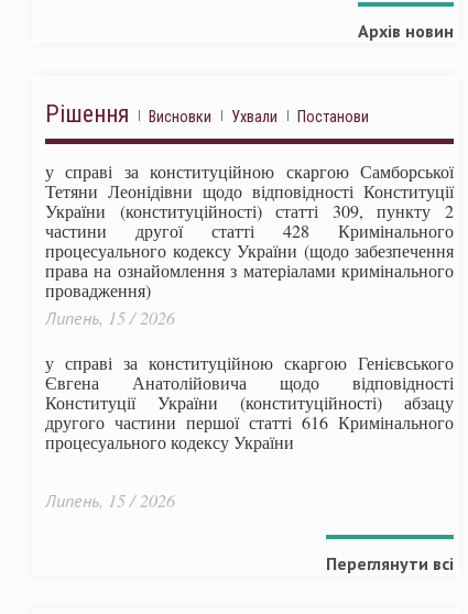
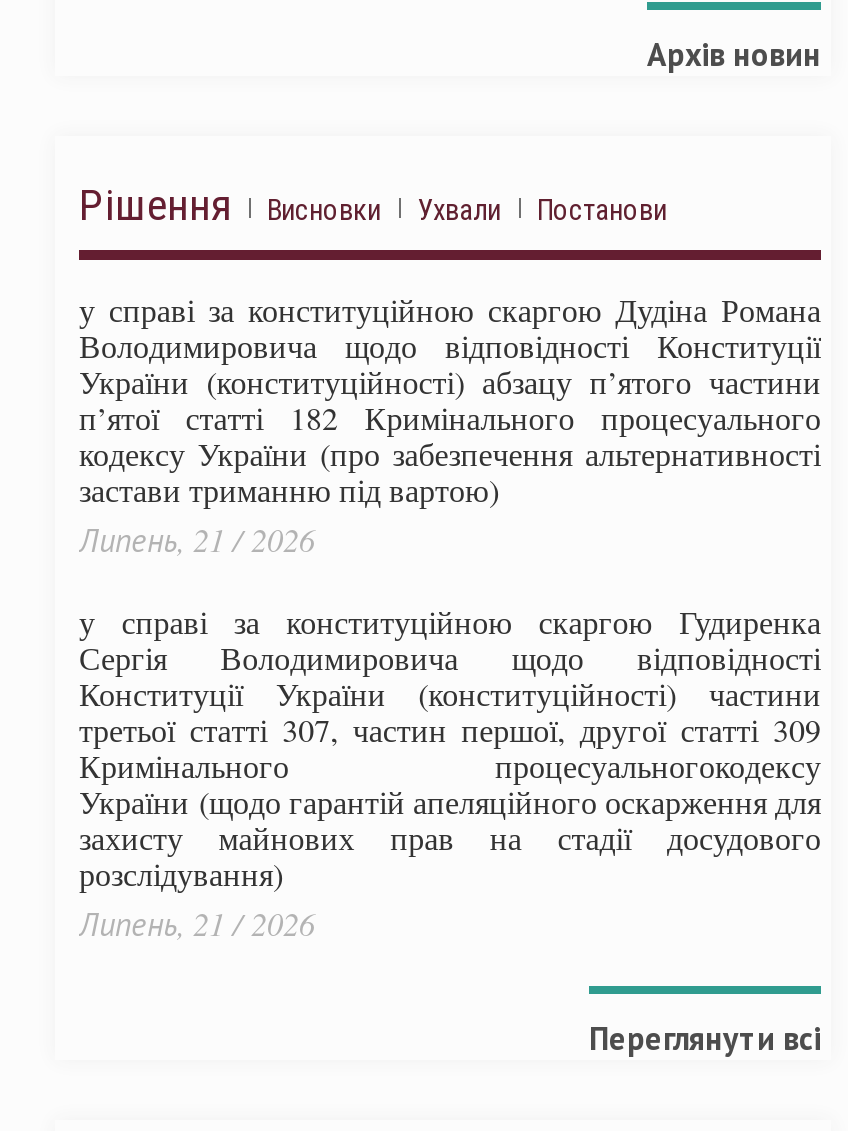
[45,160,454,512] у справі за конституційною скаргою Самборської | Тетяни Леонідівни щодо відповідності Конституції | України (конституційності) статті 309, пункту 2 | частини другої статті 428 Кримінального | процесуального кодексу України (щодо забезпечення | права на ознайомлення з матеріалами кримінального | провадження) | Липень, 15 / 2026 | у справі за конституційною скаргою Генієвського | Євгена Анатолійовича щодо відповідності | Конституції України (конституційності) абзацу | другого частини першої статті 616 Кримінального | процесуального кодексу України | Липень, 15 / 2026 -> [79,289,821,945] у справі за конституційною скаргою Дудіна Романа | Володимировича щодо відповідності Конституції | України (конституційності) абзацу п’ятого частини | п’ятої статті 182 Кримінального процесуального | кодексу України (про забезпечення альтернативності | застави триманню під вартою) | Липень, 21 / 2026 | у справі за конституційною скаргою Гудиренка | Сергія Володимировича щодо відповідності | Конституції України (конституційності) частини | третьої статті 307, частин першої, другої статті 309 | Кримінального процесуальногокодексу | України (щодо гарантій апеляційного оскарження для | захисту майнових прав на стадії досудового | розслідування) | Липень, 21 / 2026

